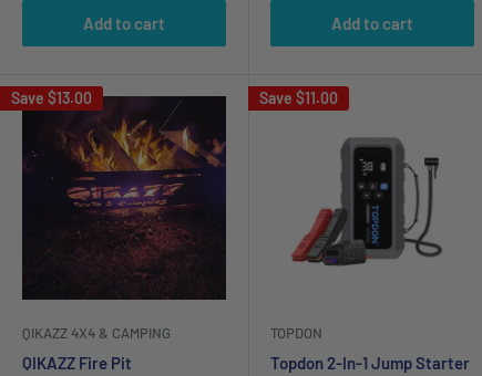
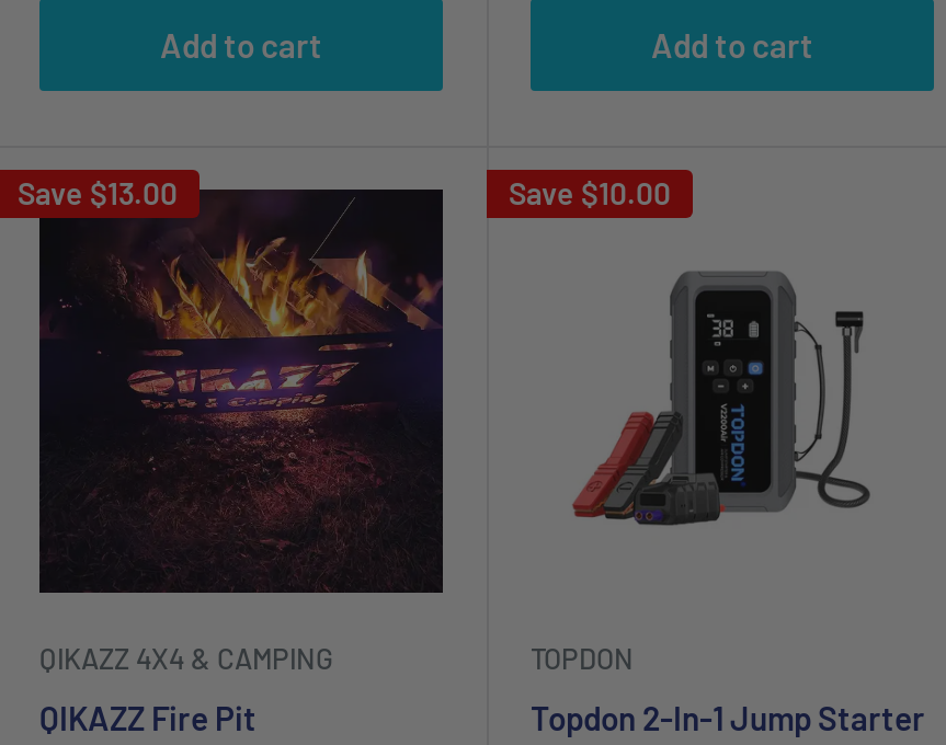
[259,88,338,107] Save $11.00 -> [509,175,671,213] Save $10.00

